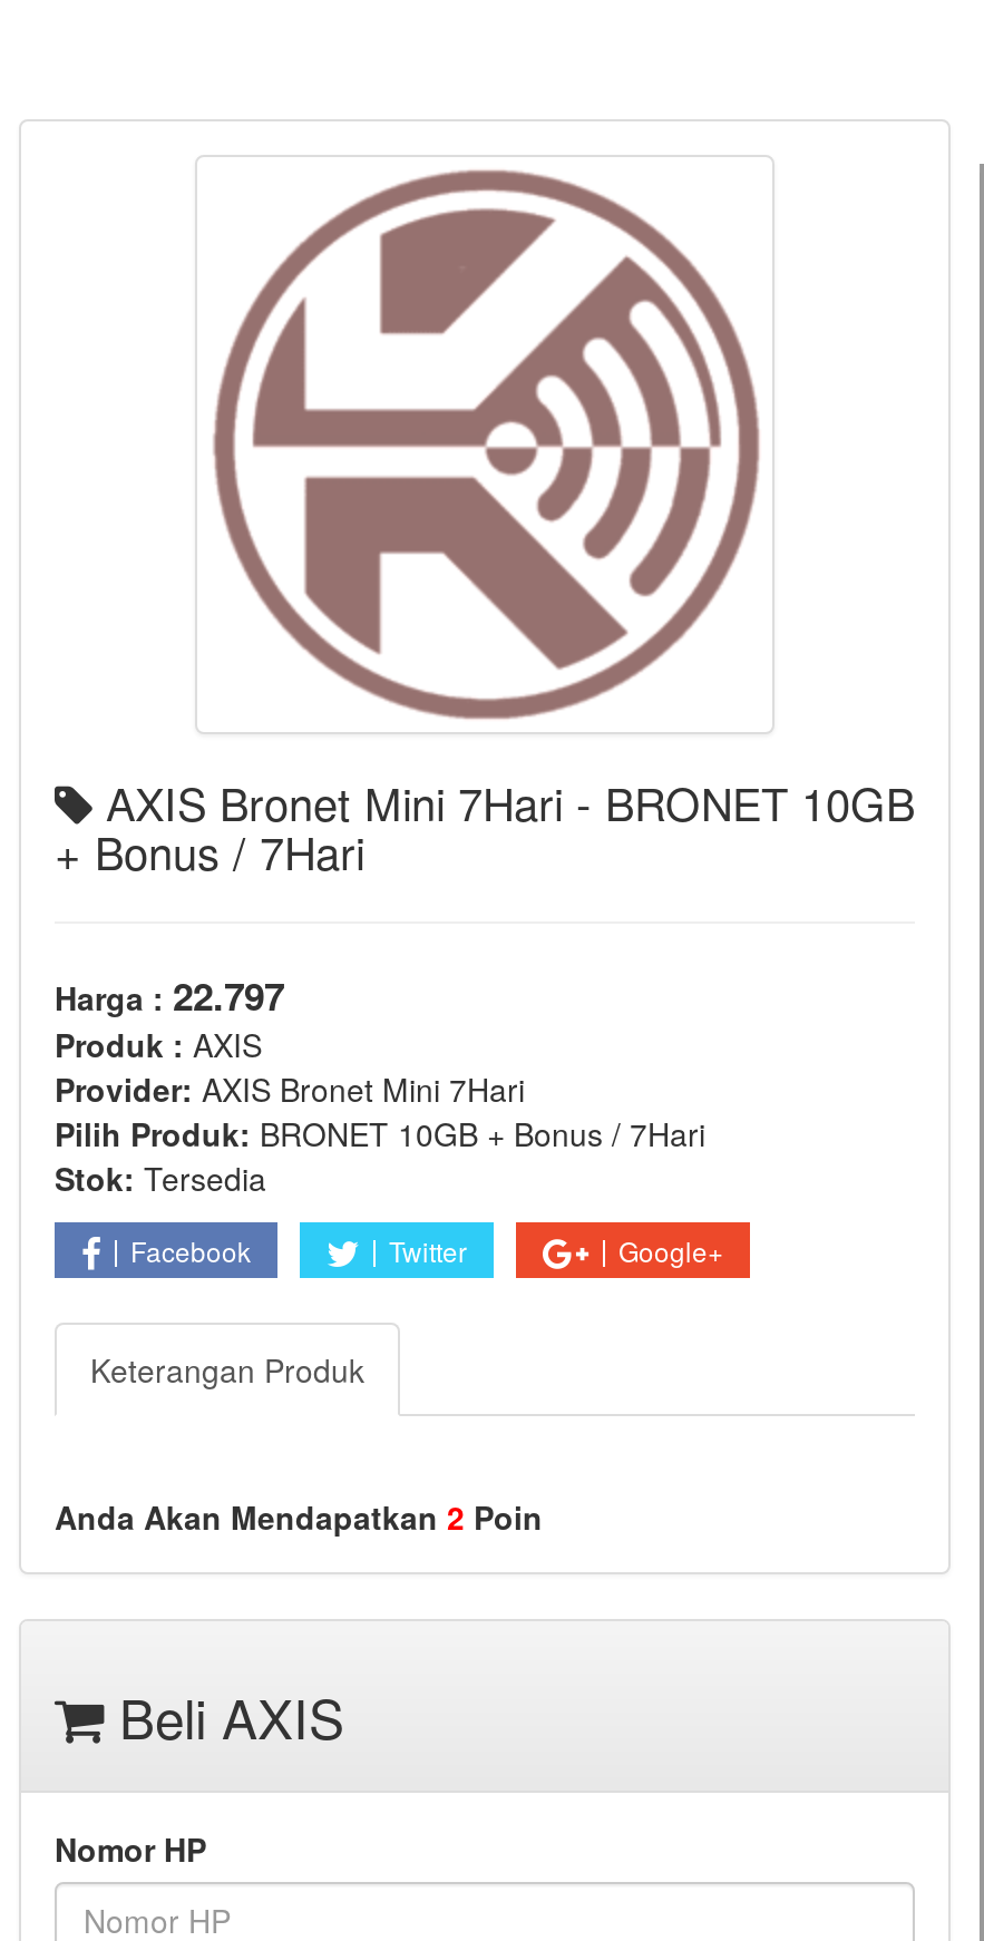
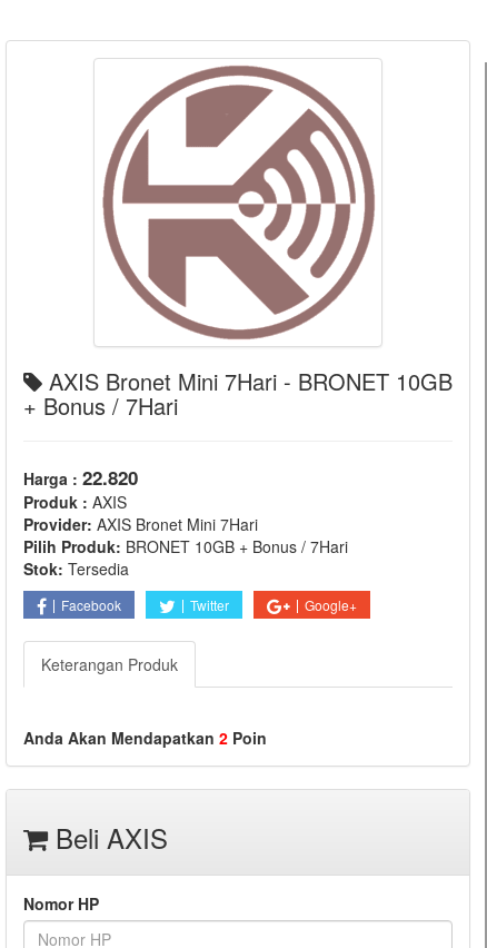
[55,968,284,1022] Harga : 22.797 -> [23,464,138,491] Harga : 22.820

